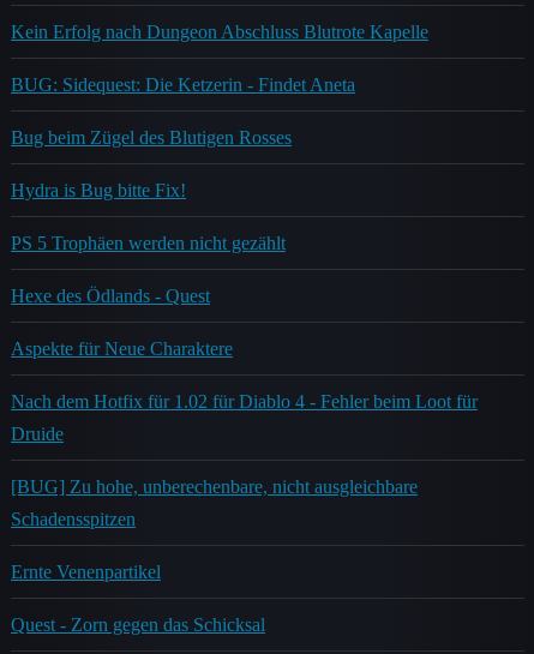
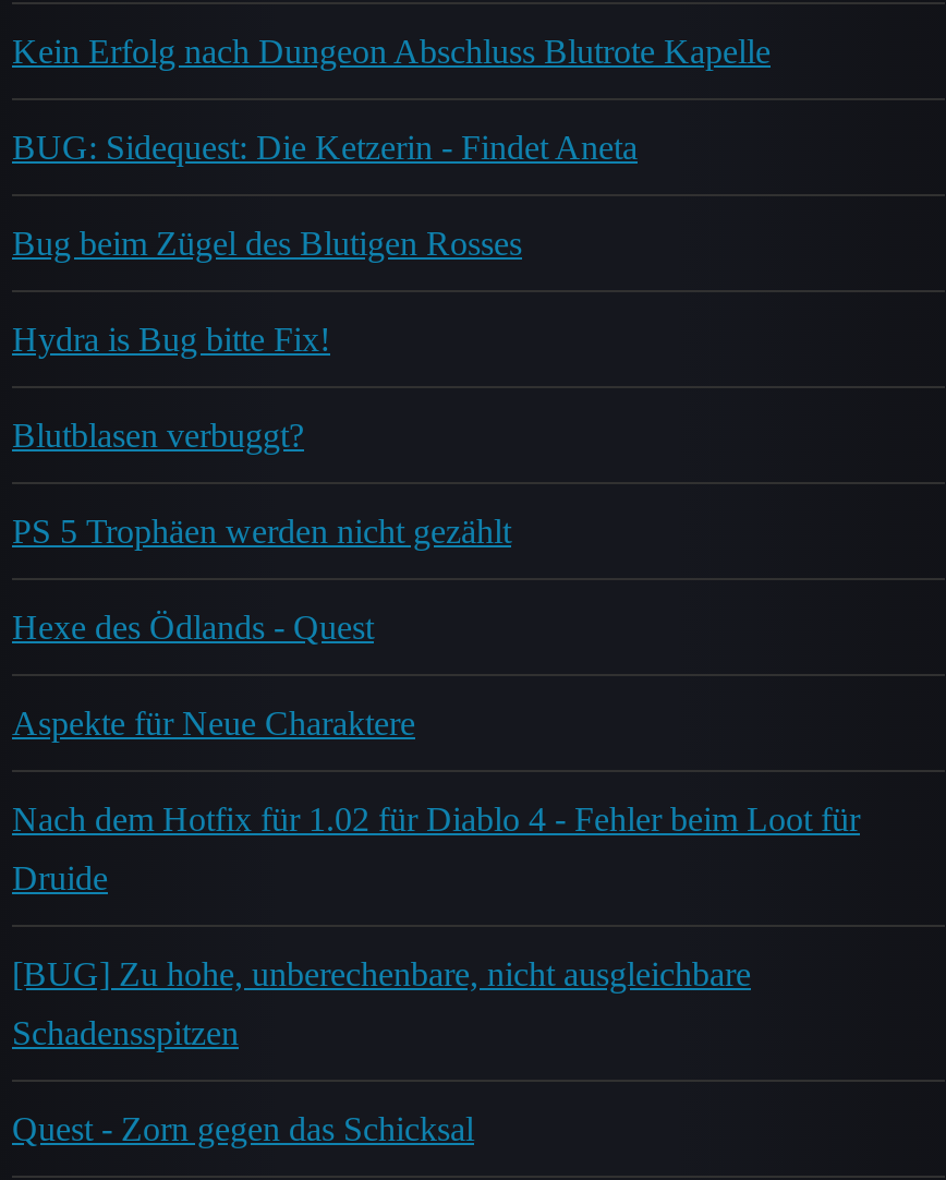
none -> [12,417,304,454] Blutblasen verbuggt?
moved [11,233,478,529] -> [12,513,860,1051]: PS 5 Trophäen werden nicht gezählt | Hexe des Ödlands - Quest | Aspekte für Neue Charaktere | Nach dem Hotfix für 1.02 für Diablo 4 - Fehler beim Loot für | Druide | [BUG] Zu hohe, unberechenbare, nicht ausgleichbare | Schadensspitzen
[11,562,161,582] Ernte Venenpartikel -> none

